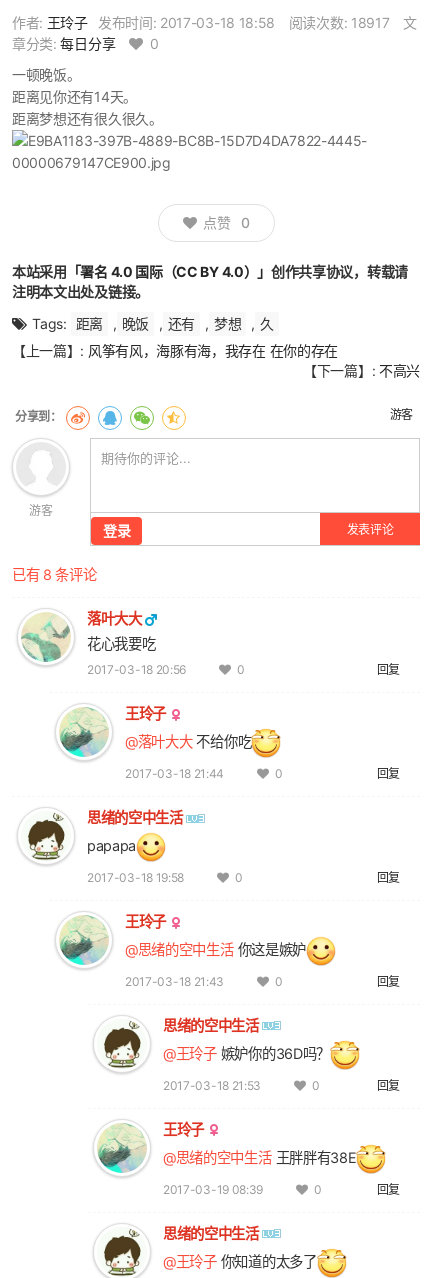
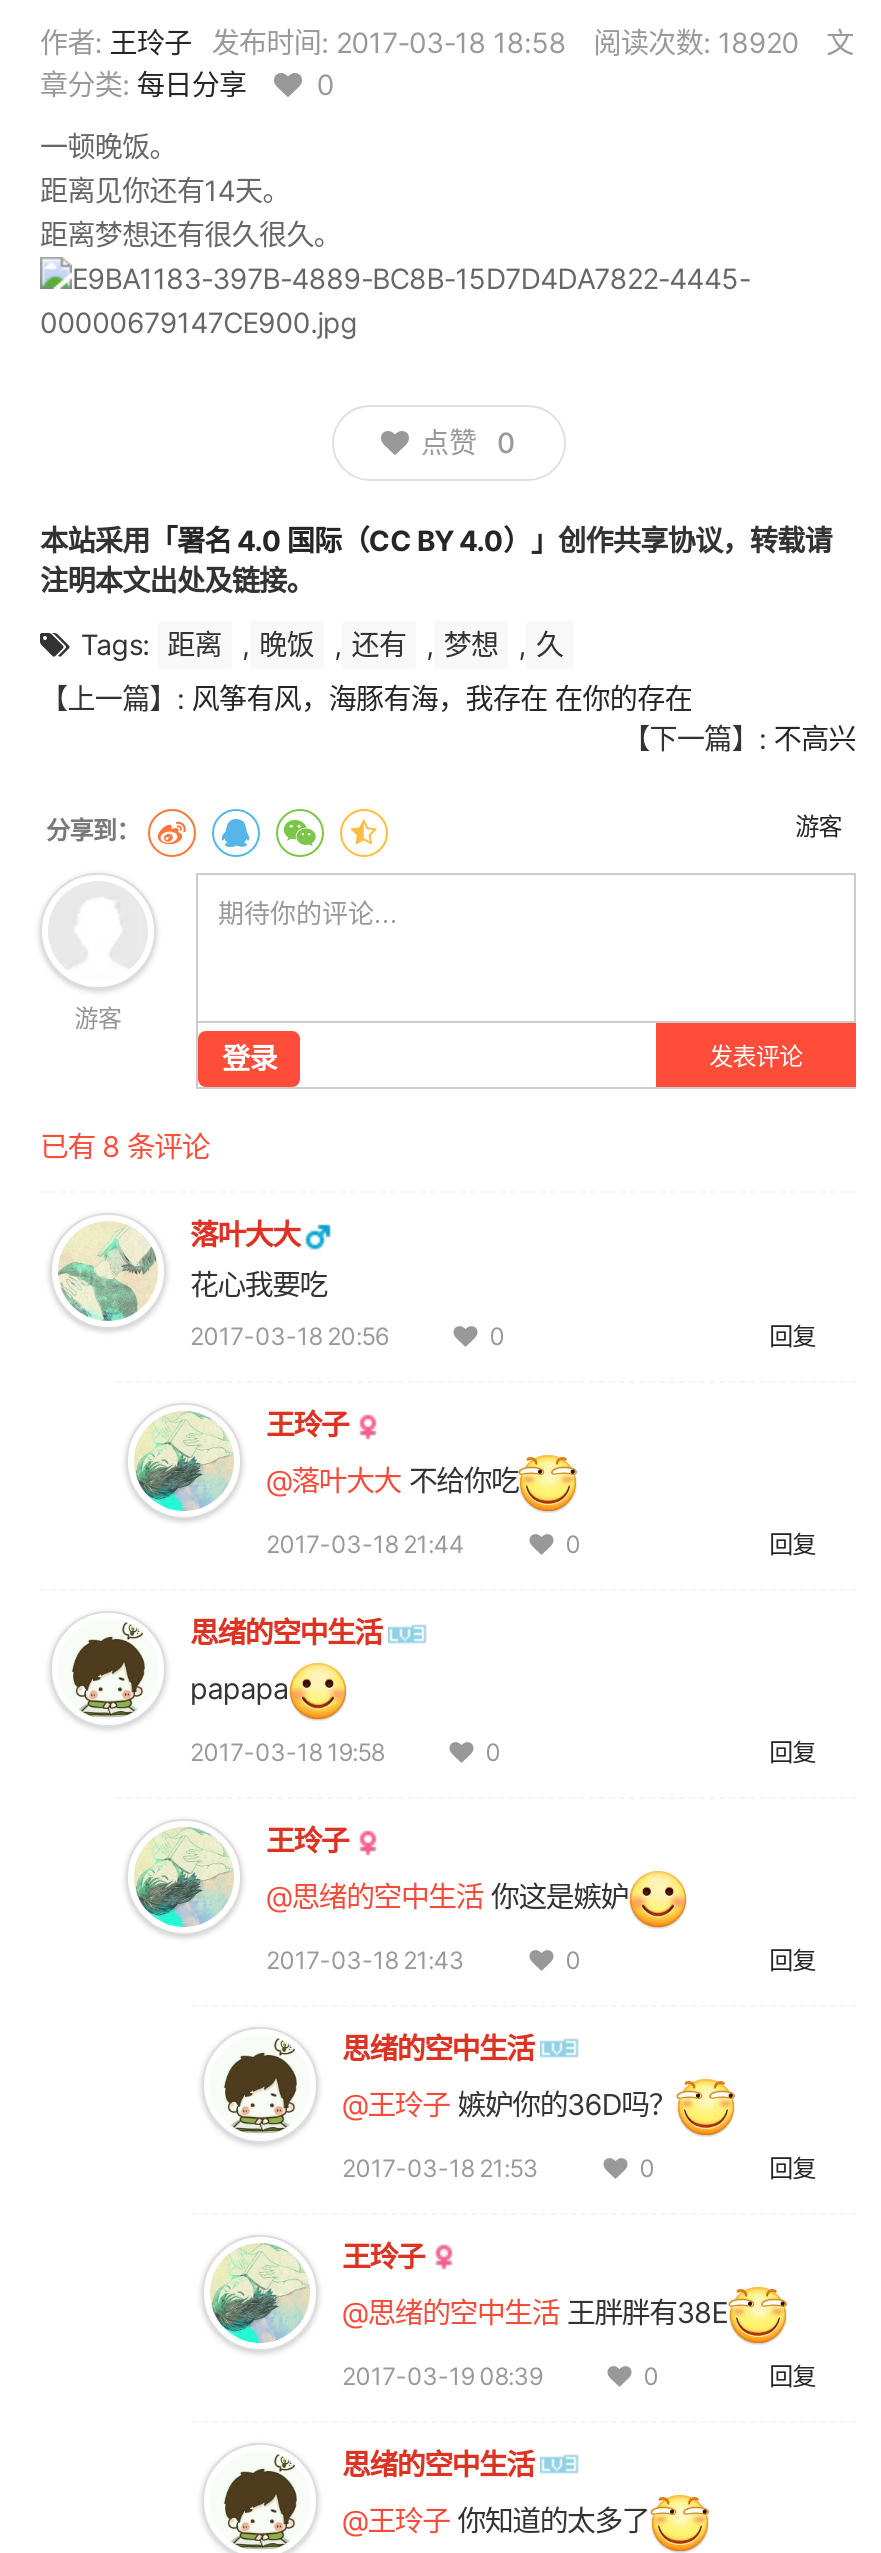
[12,14,417,31] 作者:王玲子 发布时间: 2017-03-18 18:58 阅读次数: 18917 文 -> [40,25,854,59] 作者:王玲子 发布时间: 2017-03-18 18:58 阅读次数: 18920 文

